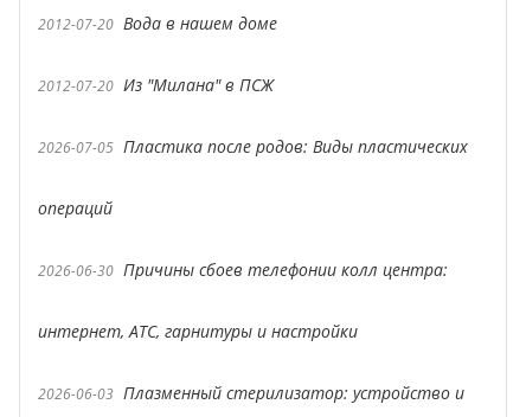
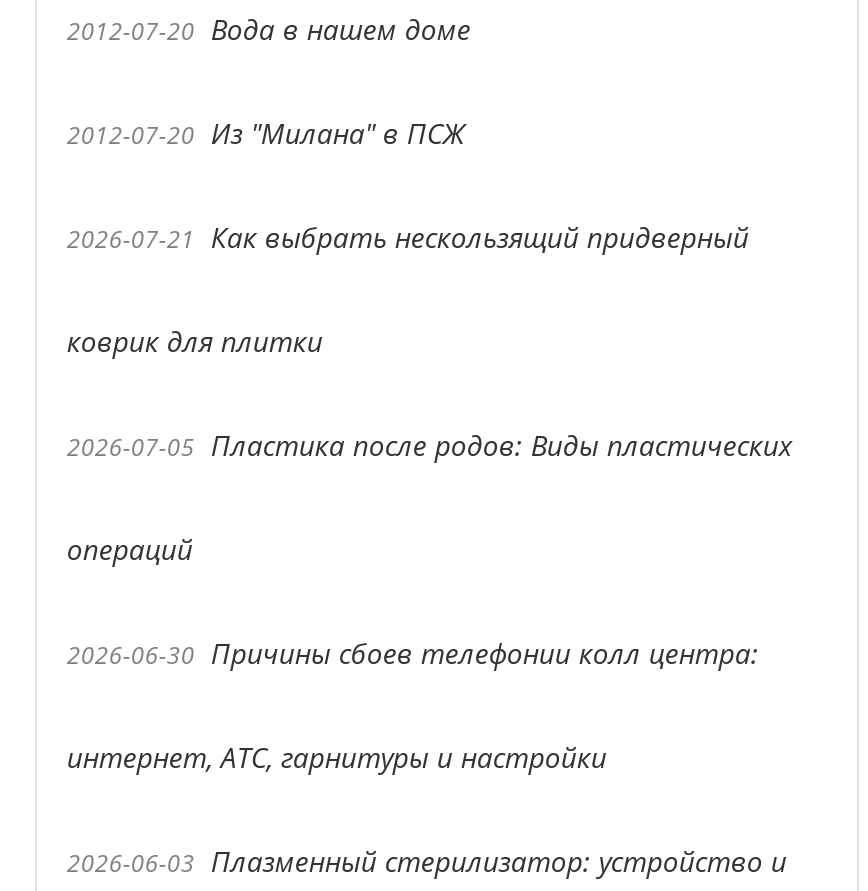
none -> [67,218,749,360] 2026-07-21 Как выбрать нескользящий придверный | коврик для плитки

